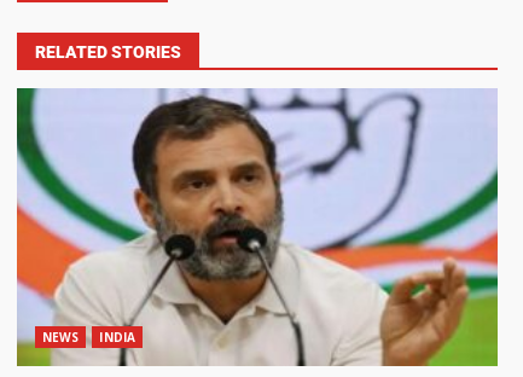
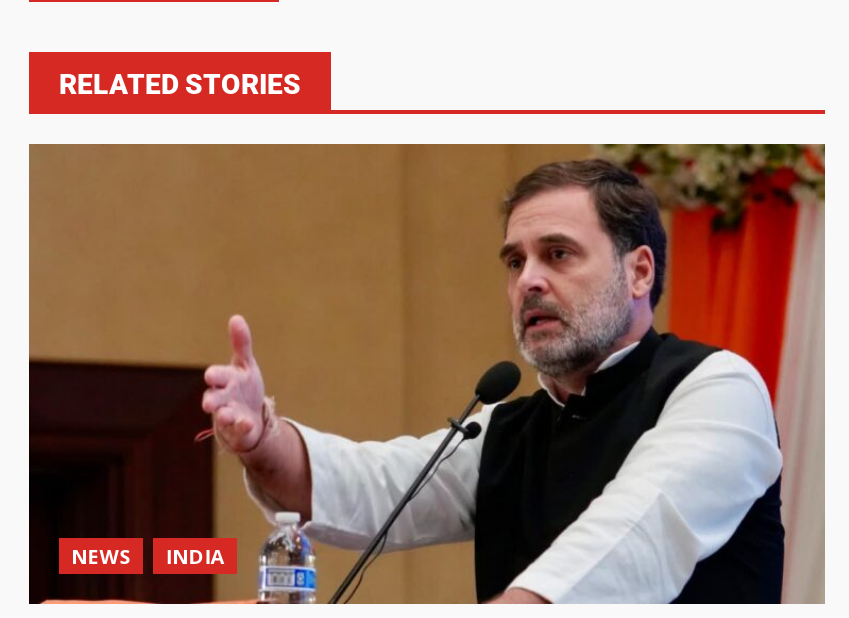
[16,87,499,367] [image] -> [27,142,827,606] [image]

